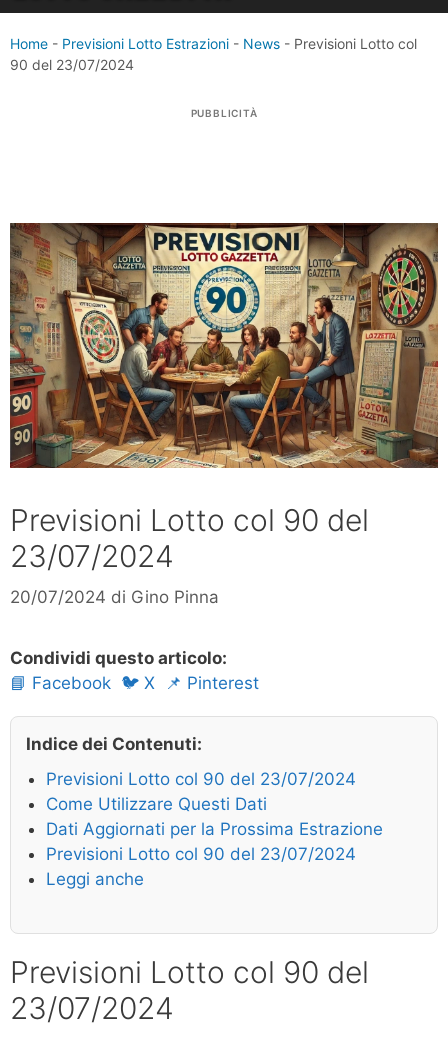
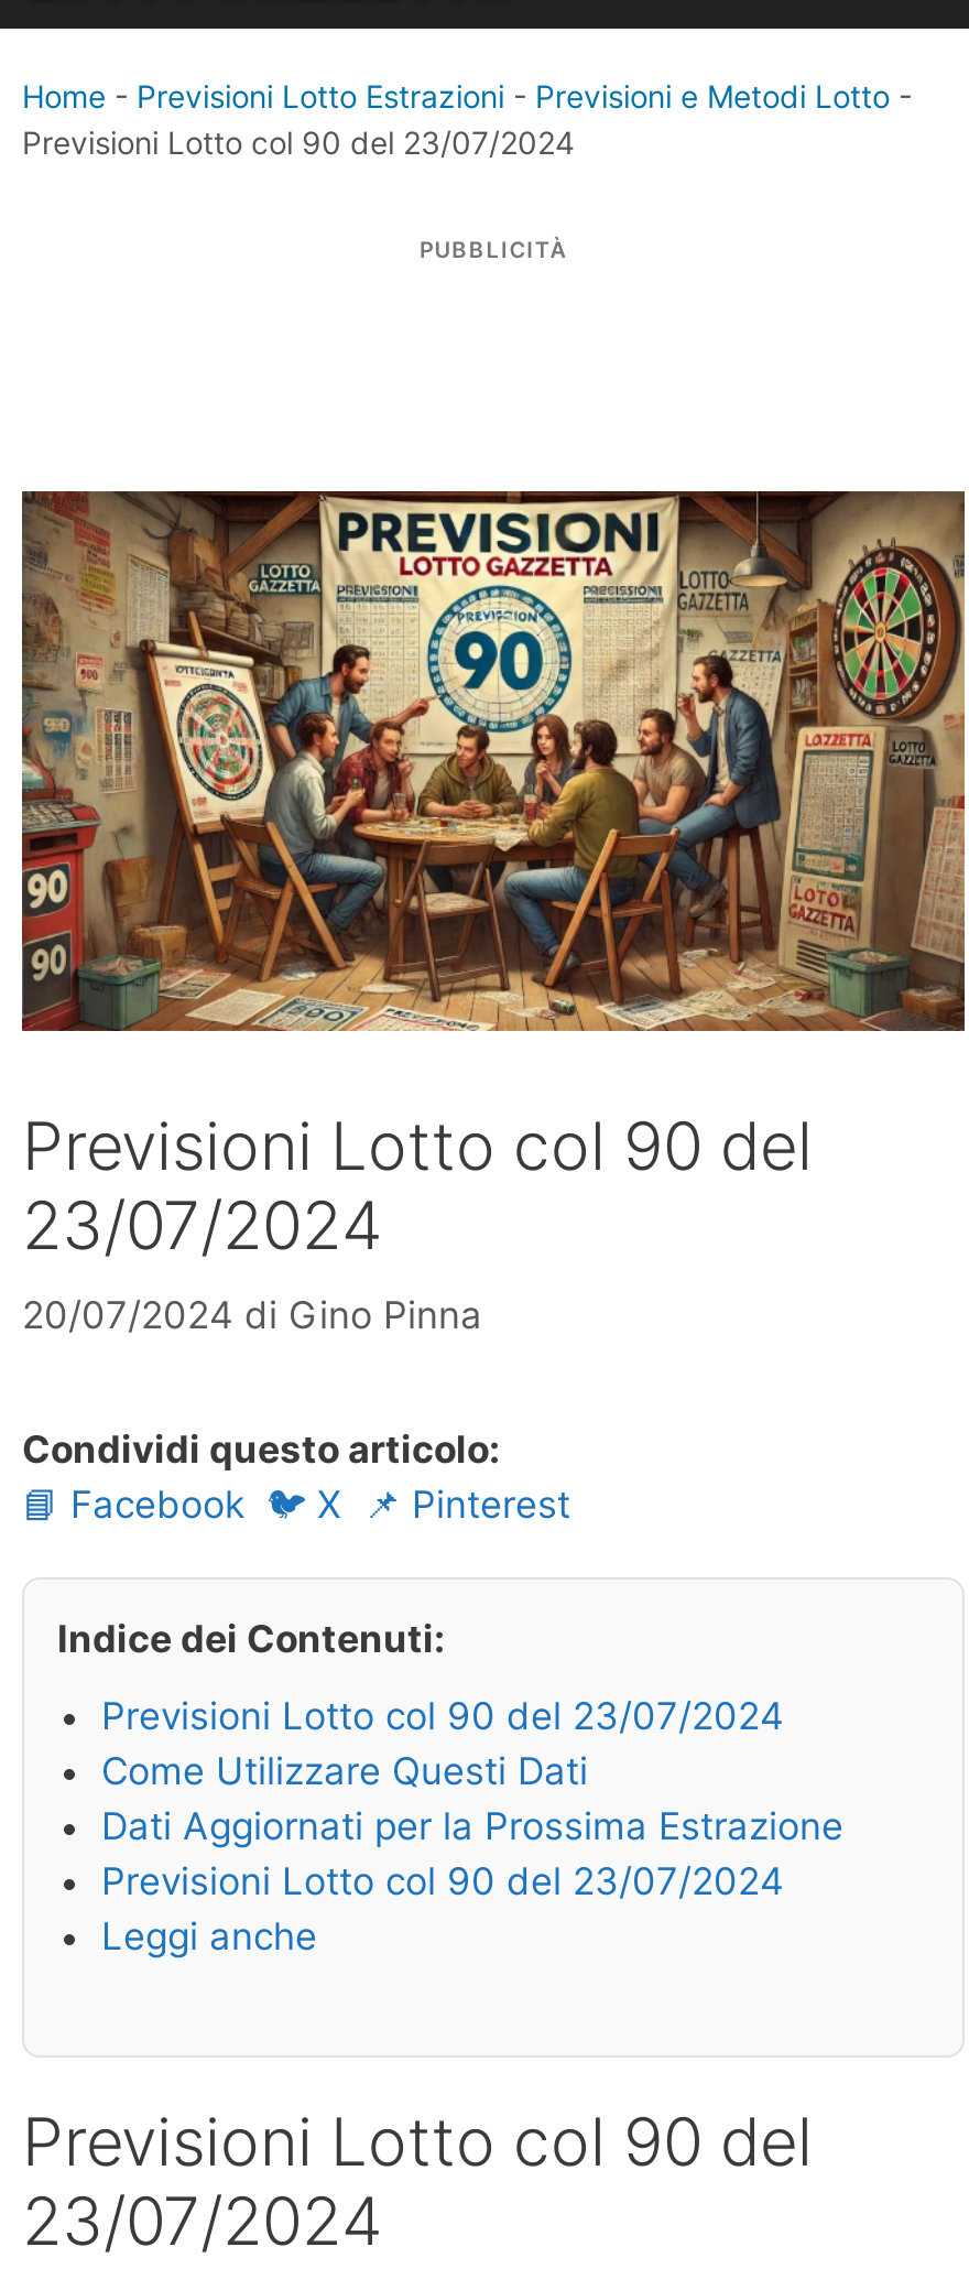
[10,35,417,73] Home - Previsioni Lotto Estrazioni - News - Previsioni Lotto col | 90 del 23/07/2024 -> [22,77,912,161] Home - Previsioni Lotto Estrazioni - Previsioni e Metodi Lotto - | Previsioni Lotto col 90 del 23/07/2024

